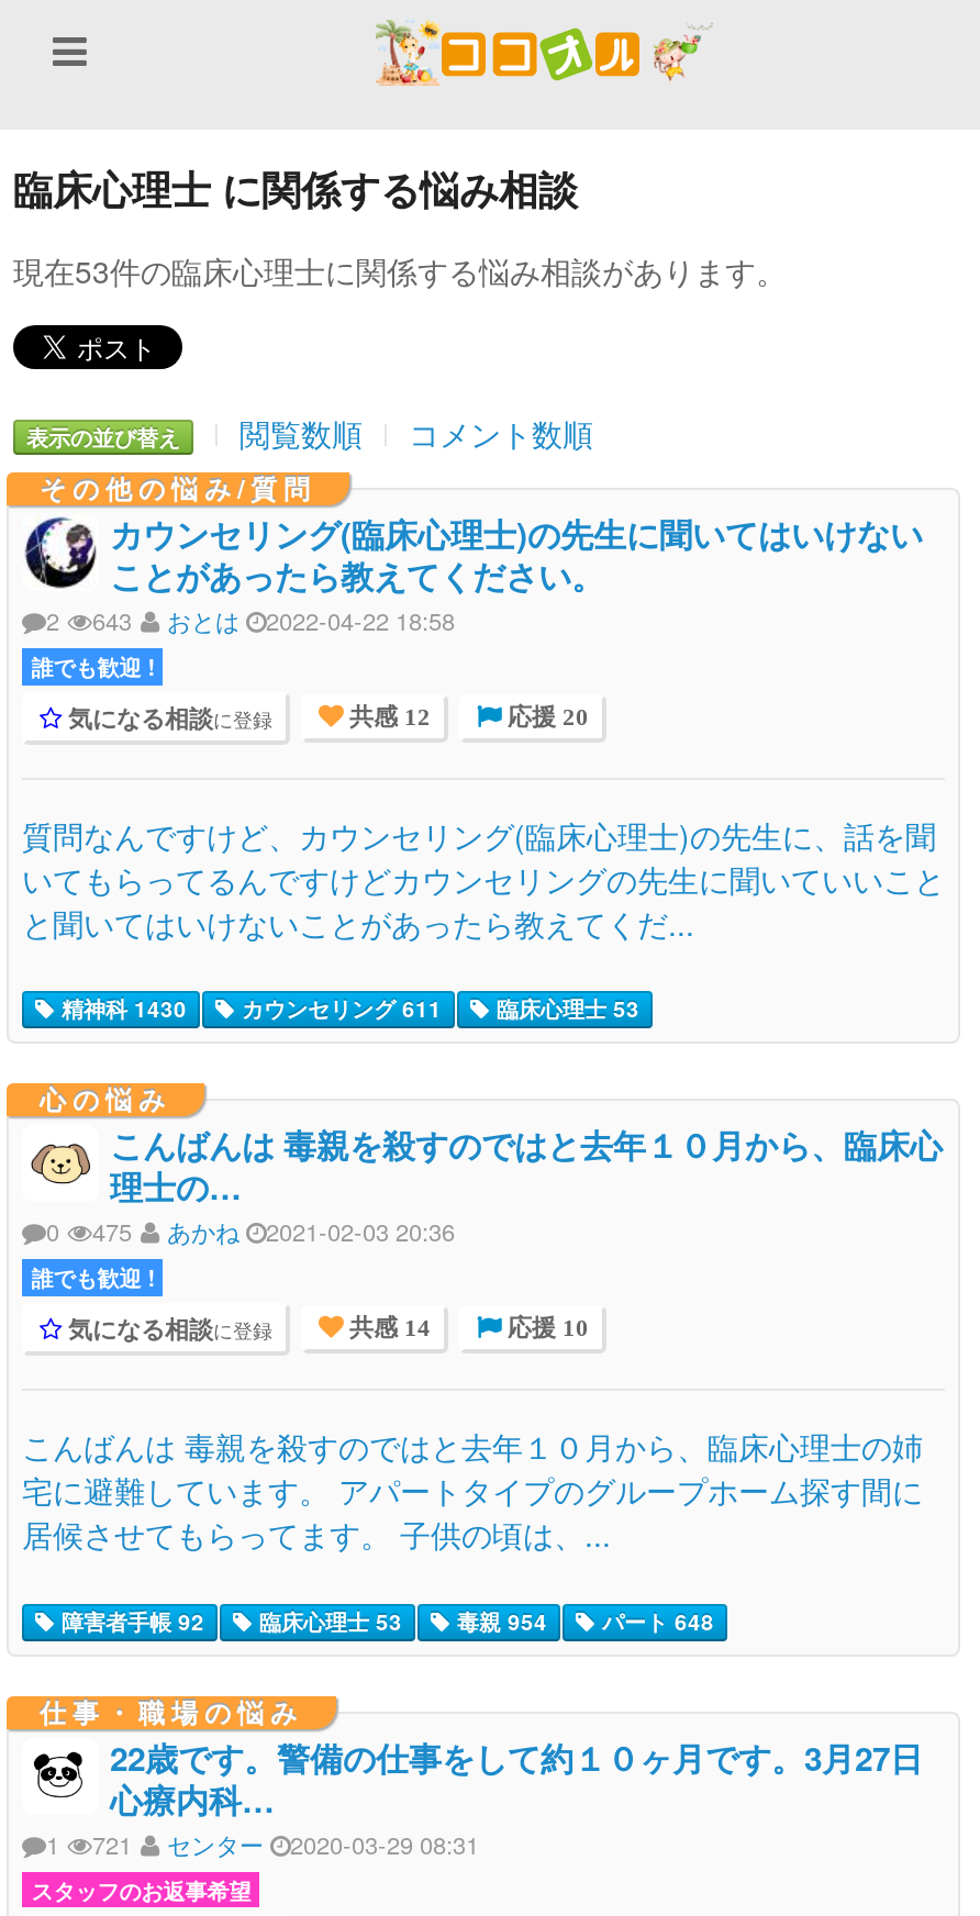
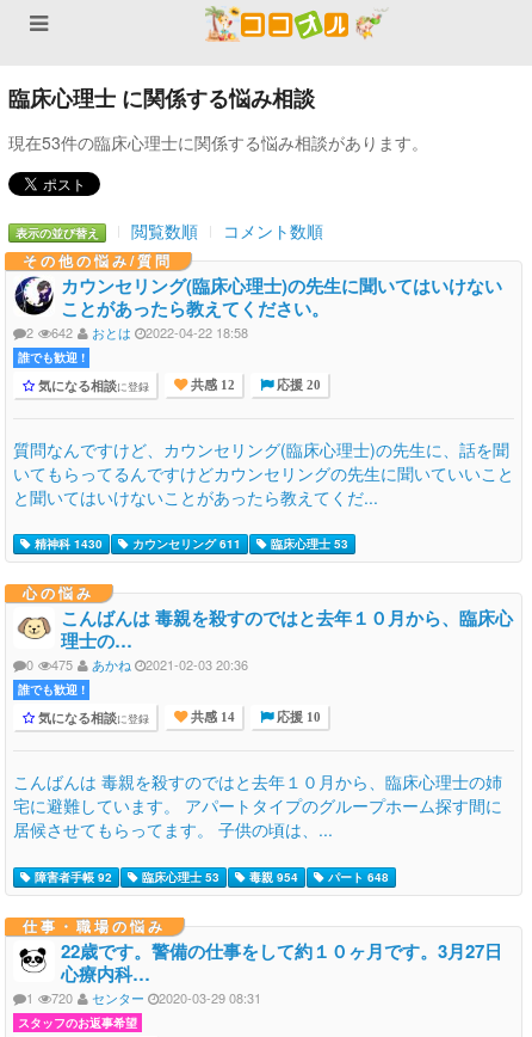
[46,603,455,638] 2 643 おとは 2022-04-22 18:58 -> [26,323,248,342] 2 642 おとは 2022-04-22 18:58
[46,1825,479,1860] 1 721 センター 2020-03-29 08:31 -> [26,987,261,1007] 1 720 センター 2020-03-29 08:31

